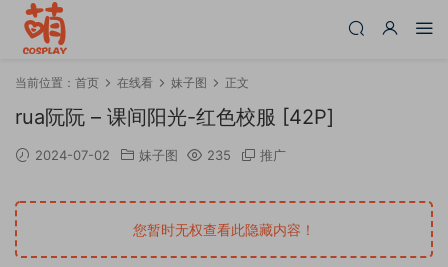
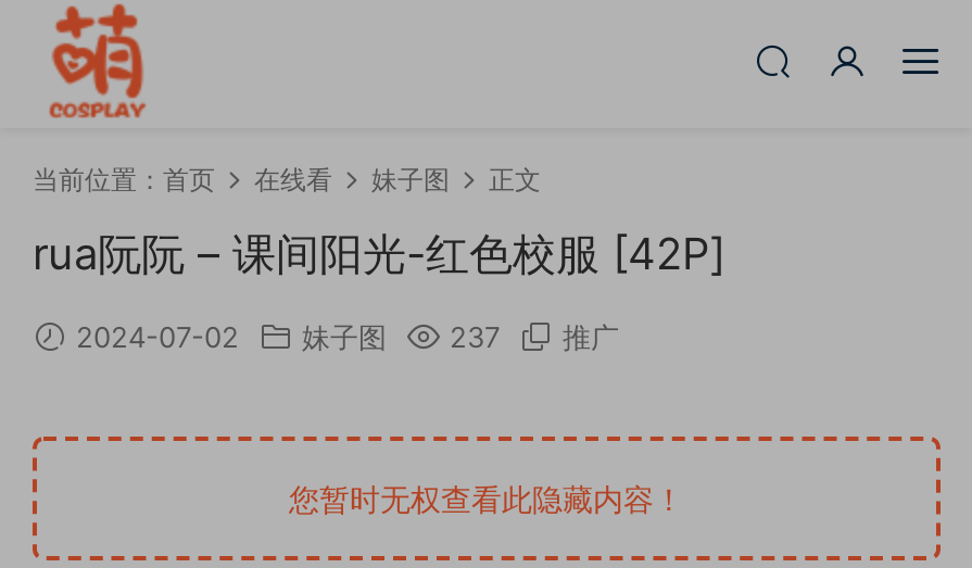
[31,147,286,163] 2024-07-02 妹子图 235 推广 -> [67,319,619,354] 2024-07-02 妹子图 237 推广

